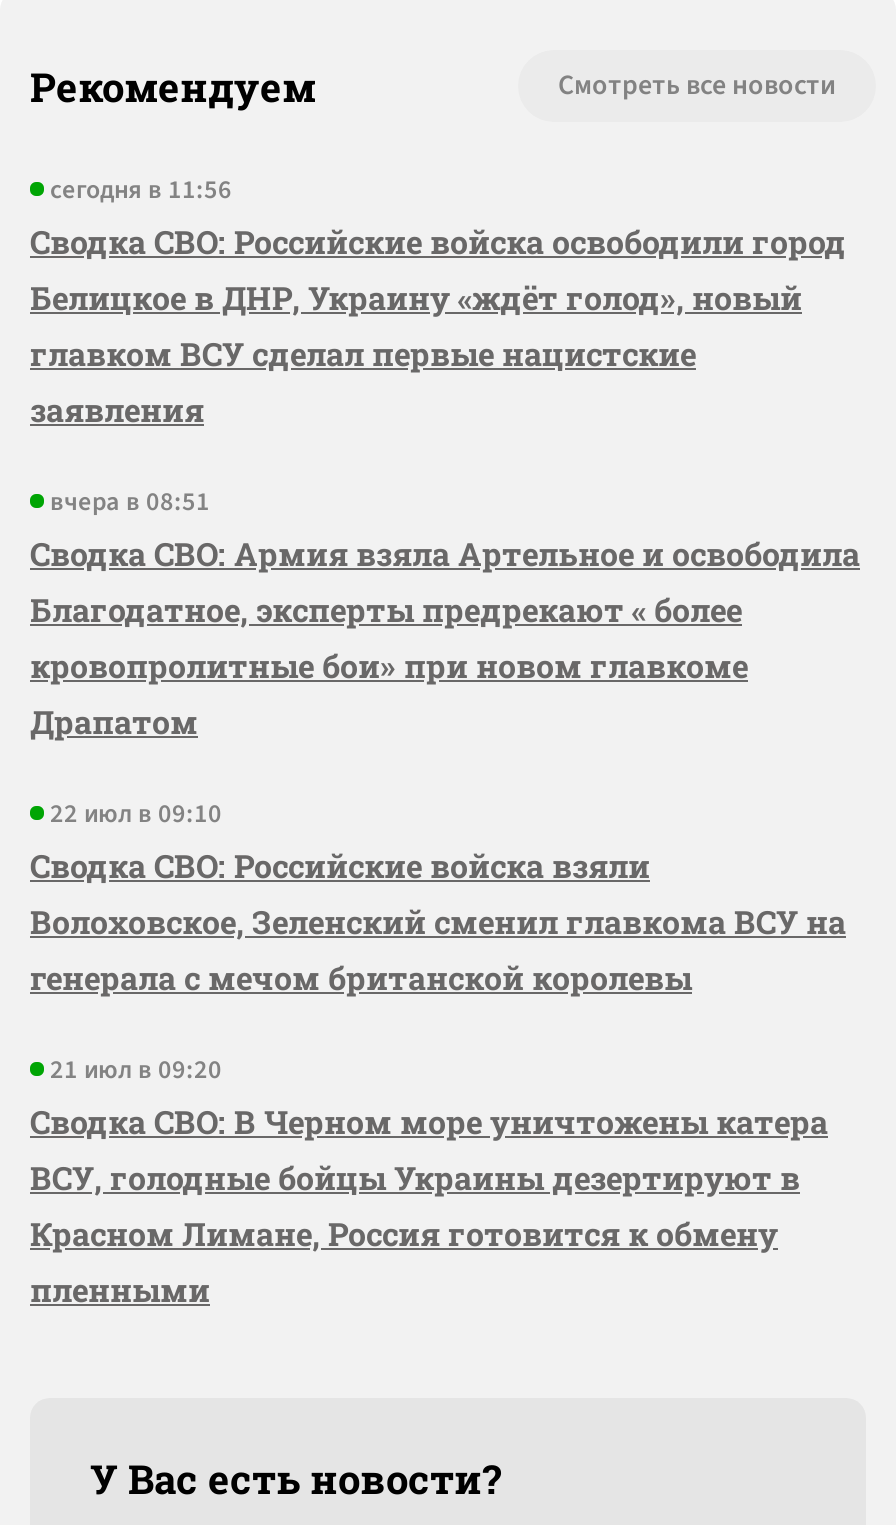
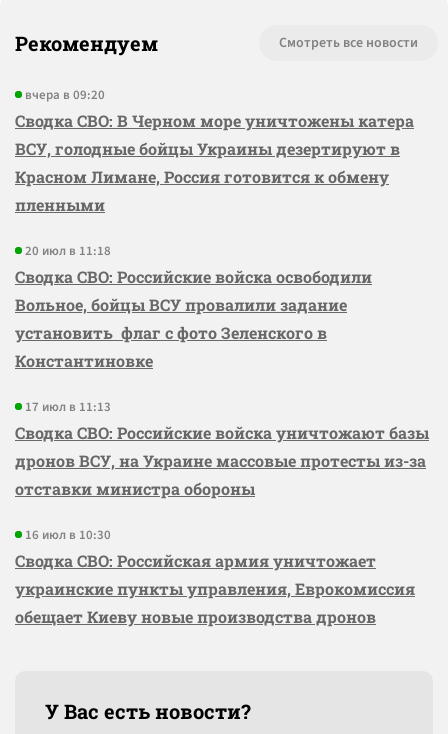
[30,172,860,1088] сегодня в 11:56 | Сводка СВО: Российские войска освободили город | Белицкое в ДНР, Украину «ждёт голод», новый | главком ВСУ сделал первые нацистские | заявления | вчера в 08:51 | Сводка СВО: Армия взяла Артельное и освободила | Благодатное, эксперты предрекают « более | кровопролитные бои» при новом главкоме | Драпатом | 22 июл в 09:10 | Сводка СВО: Российские войска взяли | Волоховское, Зеленский сменил главкома ВСУ на | генерала с мечом британской королевы | 21 июл в 09:20 -> [25,86,105,104] вчера в 09:20
moved [30,1100,828,1310] -> [15,110,414,215]: Сводка СВО: В Черном море уничтожены катера | ВСУ, голодные бойцы Украины дезертируют в | Красном Лимане, Россия готовится к обмену | пленными
none -> [15,242,429,627] 20 июл в 11:18 | Сводка СВО: Российские войска освободили | Вольное, бойцы ВСУ провалили задание | установить флаг с фото Зеленского в | Константиновке | 17 июл в 11:13 | Сводка СВО: Российские войска уничтожают базы | дронов ВСУ, на Украине массовые протесты из-за | отставки министра обороны | 16 июл в 10:30 | Сводка СВО: Российская армия уничтожает | украинские пункты управления, Еврокомиссия | обещает Киеву новые производства дронов

